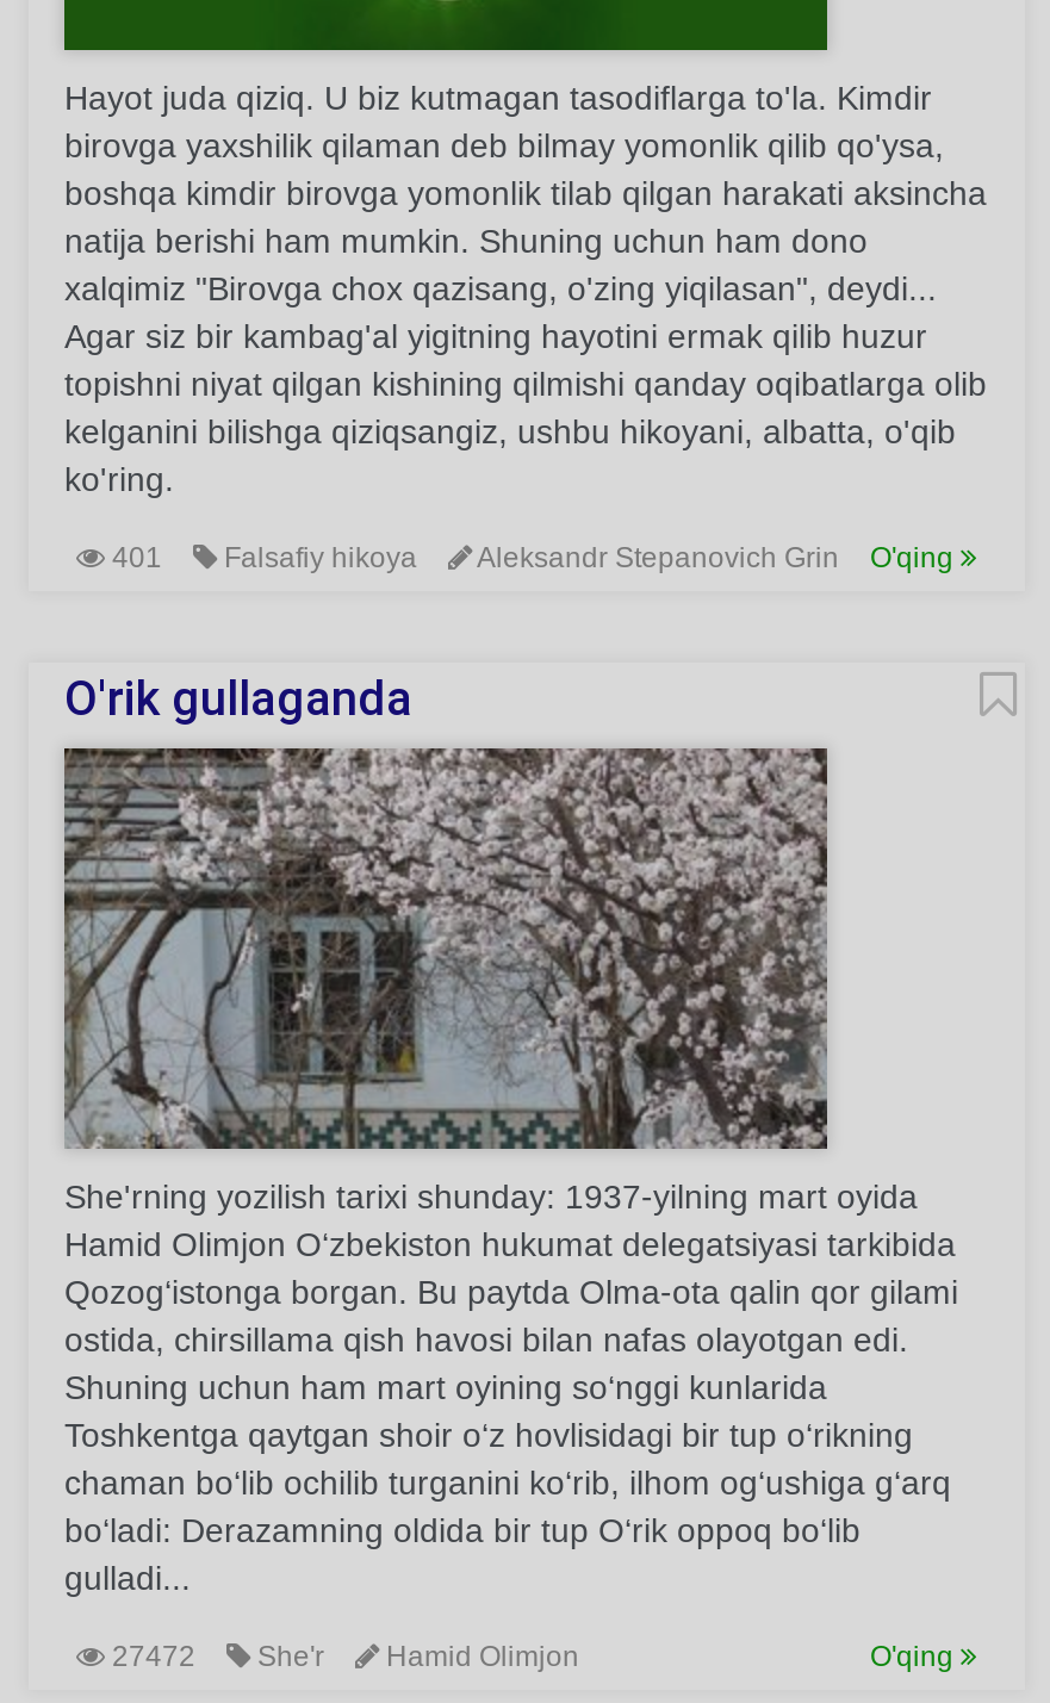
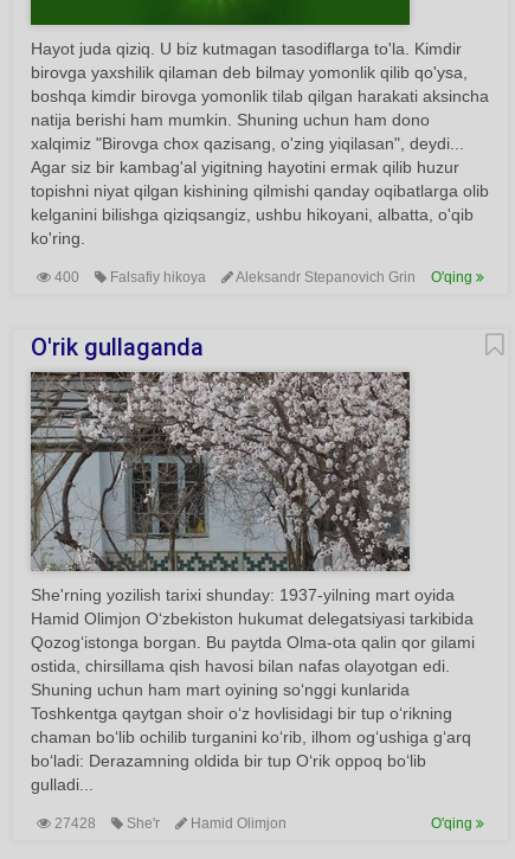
[105,541,961,574] 401 Falsafiy hikoya Aleksandr Stepanovich Grin O'qing -> [51,269,476,286] 400 Falsafiy hikoya Aleksandr Stepanovich Grin O'qing
[105,1640,579,1673] 27472 She'r Hamid Olimjon -> [51,815,287,832] 27428 She'r Hamid Olimjon

